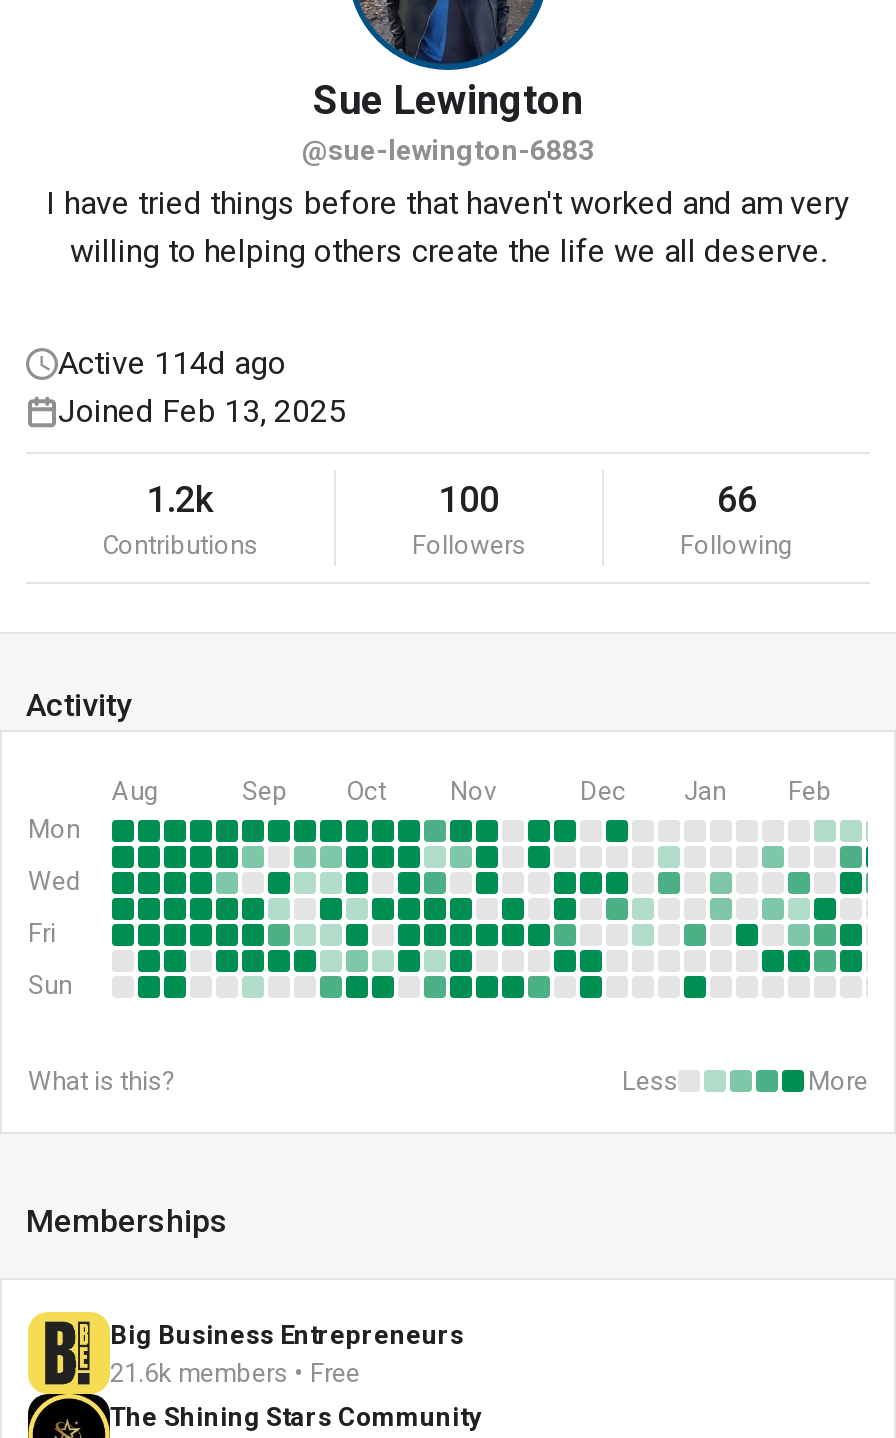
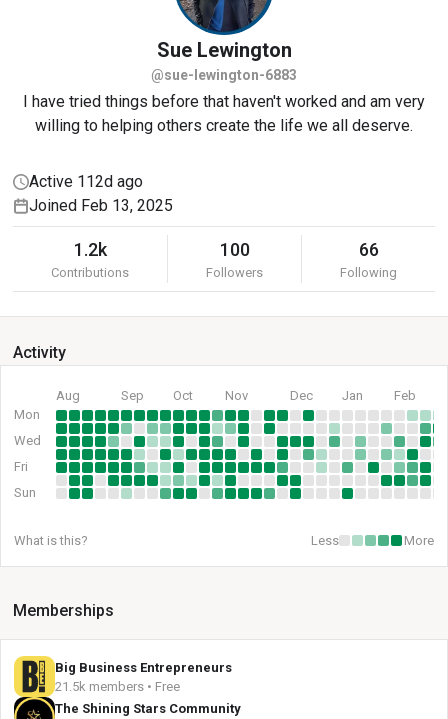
[58,344,286,382] Active 114d ago -> [29,172,143,191] Active 112d ago
[110,1358,360,1388] 21.6k members • Free -> [55,679,180,694] 21.5k members • Free

